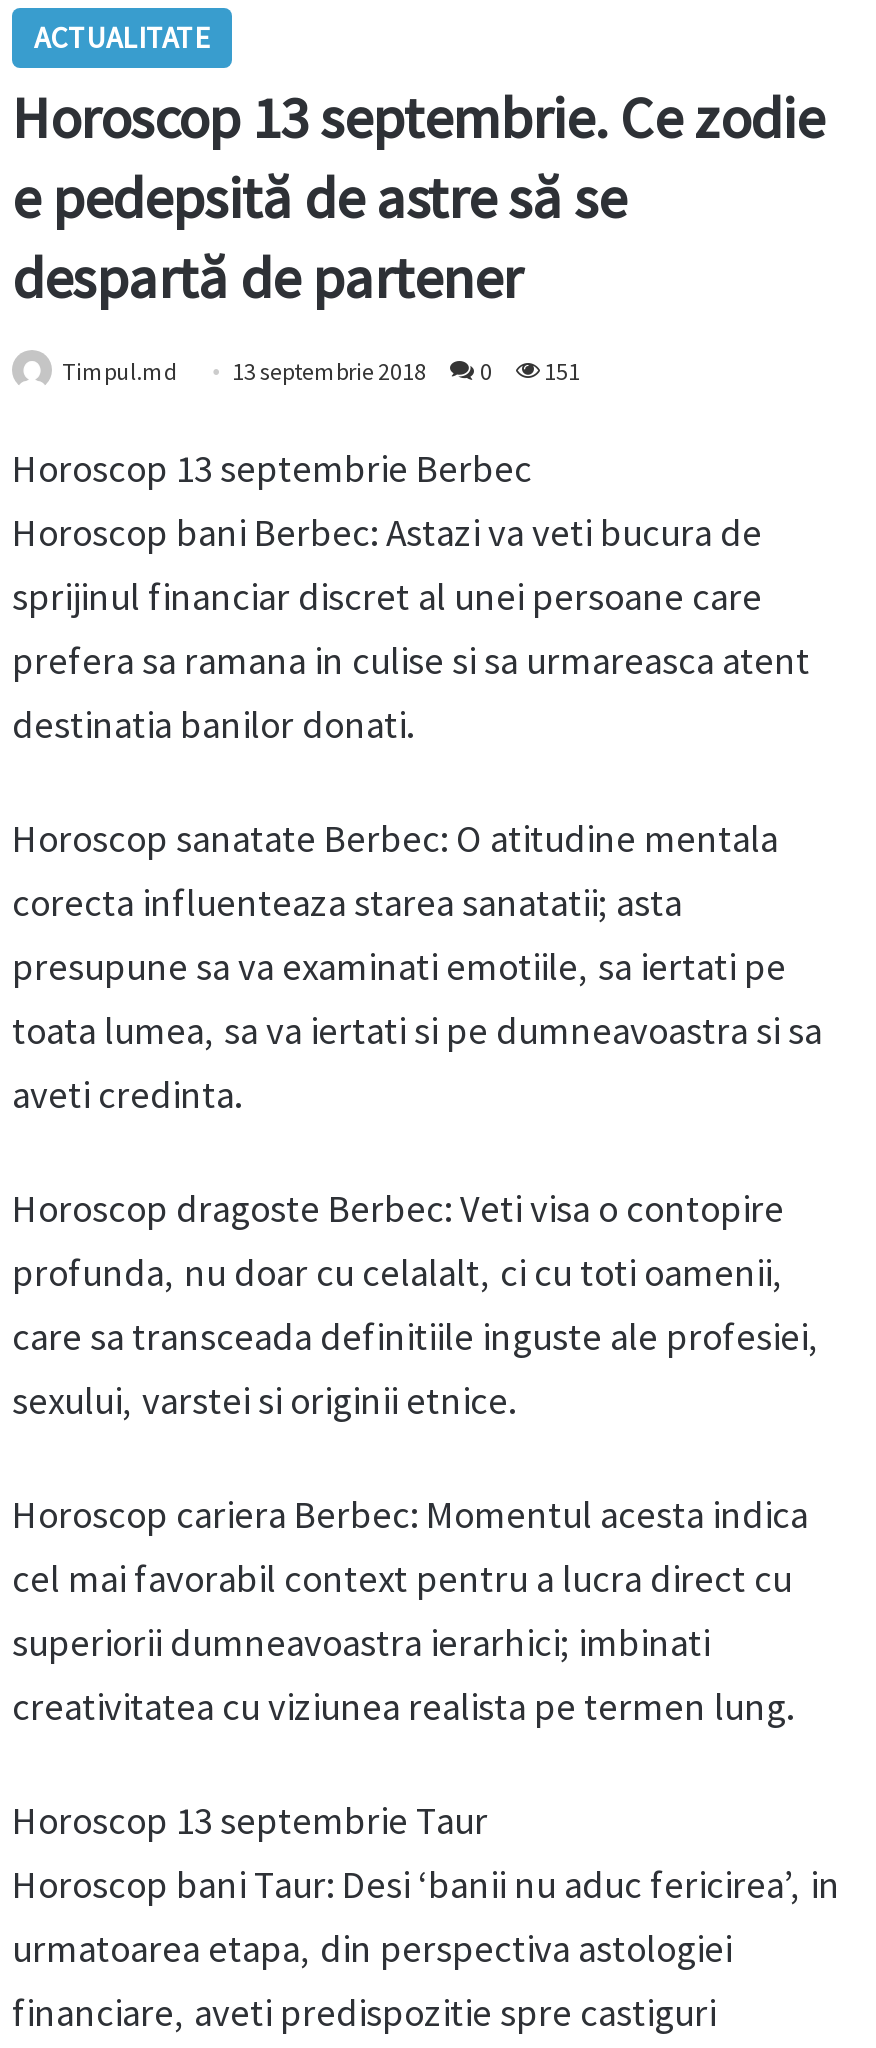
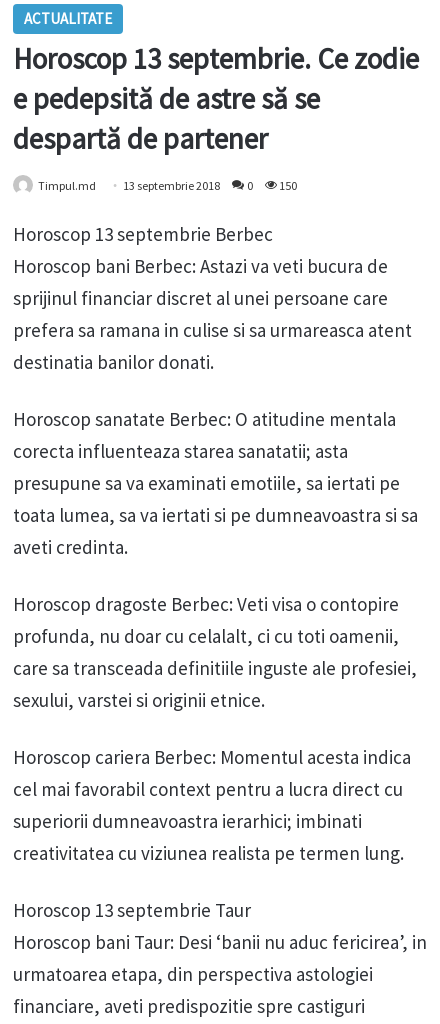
[62,357,580,387] Timpul.md 13 septembrie 2018 0 151 -> [38,178,297,193] Timpul.md 13 septembrie 2018 0 150

